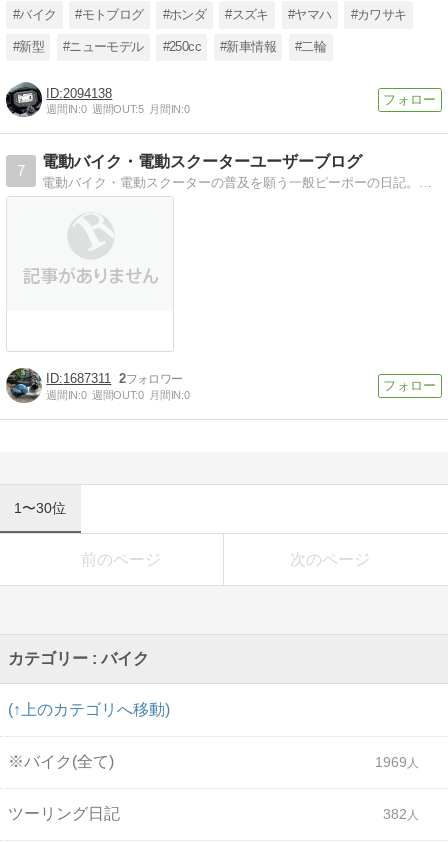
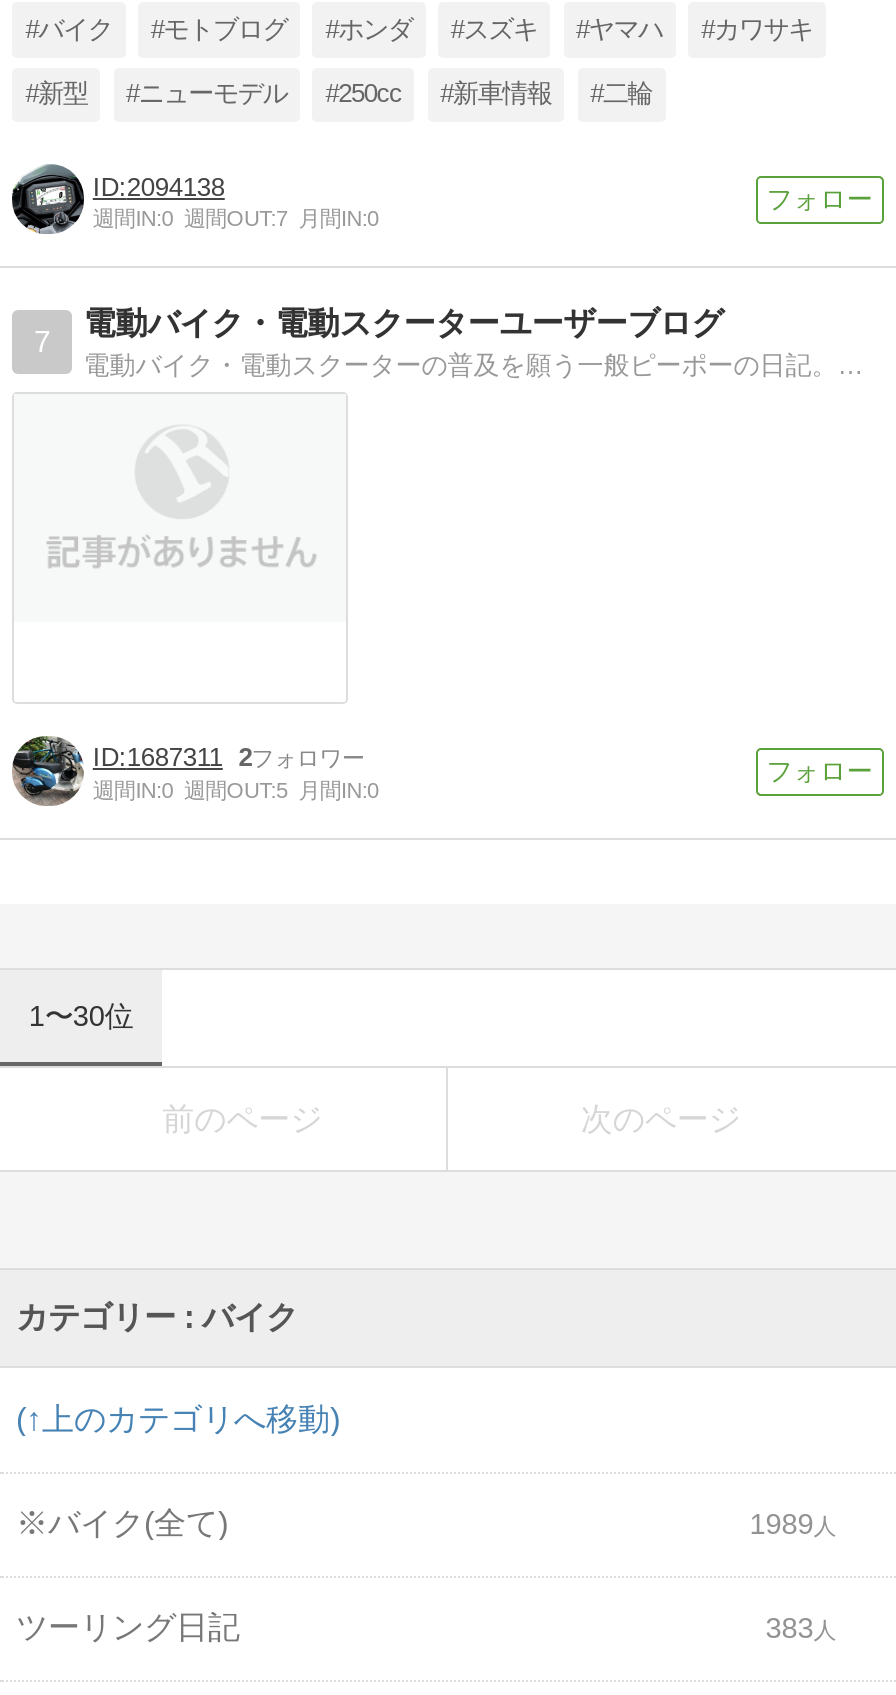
moved [46,103,189,115] -> [93,778,378,802]: 週間IN:0 週間OUT:5 月間IN:0
none -> [93,206,378,230] 週間IN:0 週間OUT:7 月間IN:0
[46,389,189,401] 週間IN:0 週間OUT:0 月間IN:0 -> none
[375,754,407,770] 1969 -> [749,1508,813,1540] 1989
[383,806,407,822] 382 -> [765,1613,813,1645] 383

